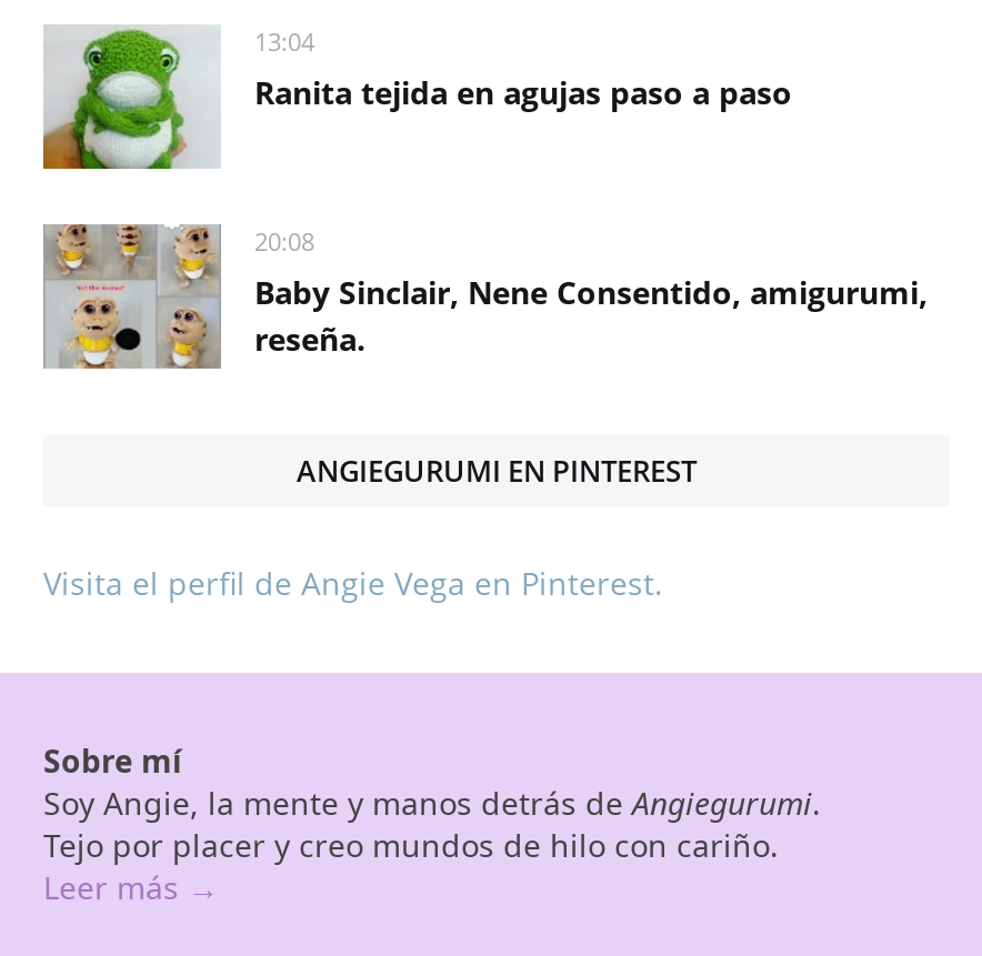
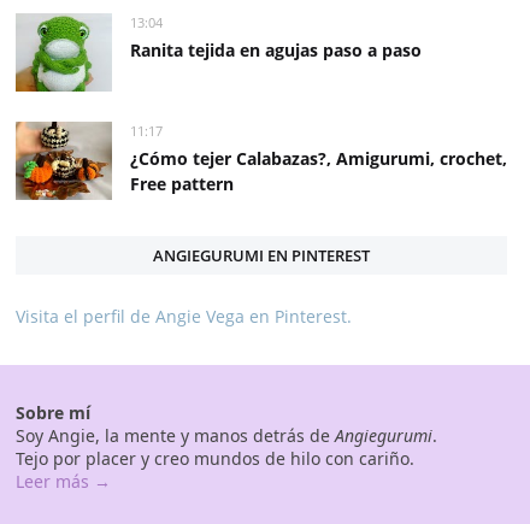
[41,224,928,369] [image] | 20:08 | Baby Sinclair, Nene Consentido, amigurumi, | reseña. -> [16,122,507,200] [image] | 11:17 | ¿Cómo tejer Calabazas?, Amigurumi, crochet, | Free pattern

